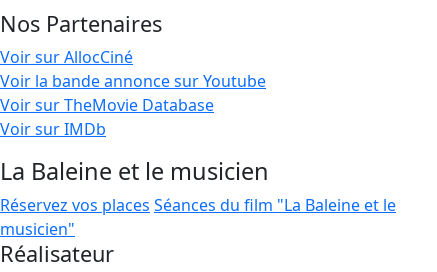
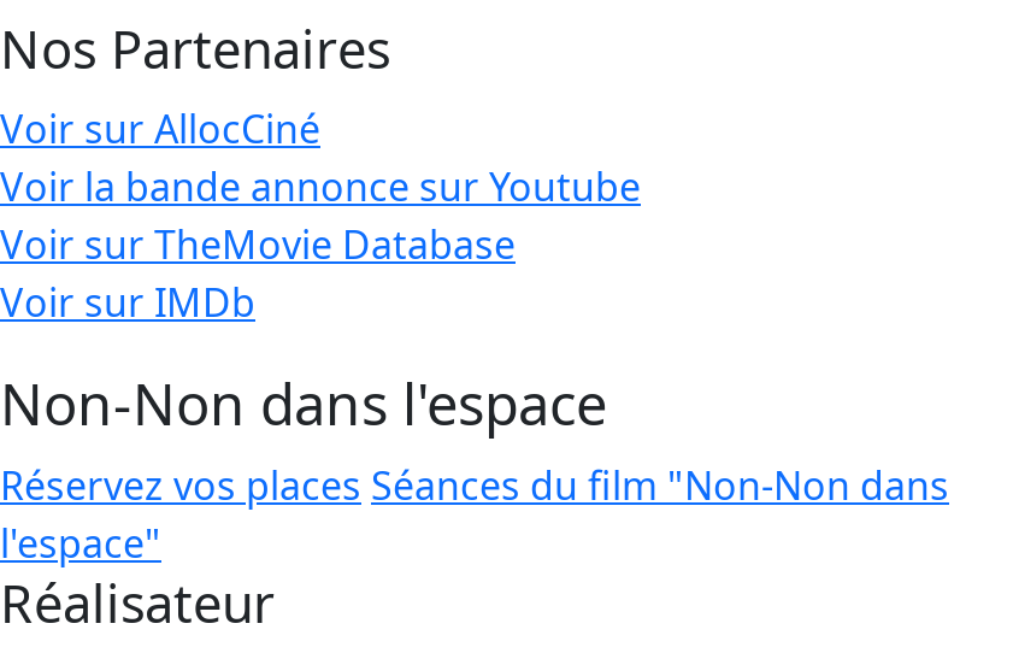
[0,155,396,240] La Baleine et le musicien | Réservez vos places Séances du film "La Baleine et le | musicien" -> [0,365,949,570] Non-Non dans l'espace | Réservez vos places Séances du film "Non-Non dans | l'espace"

